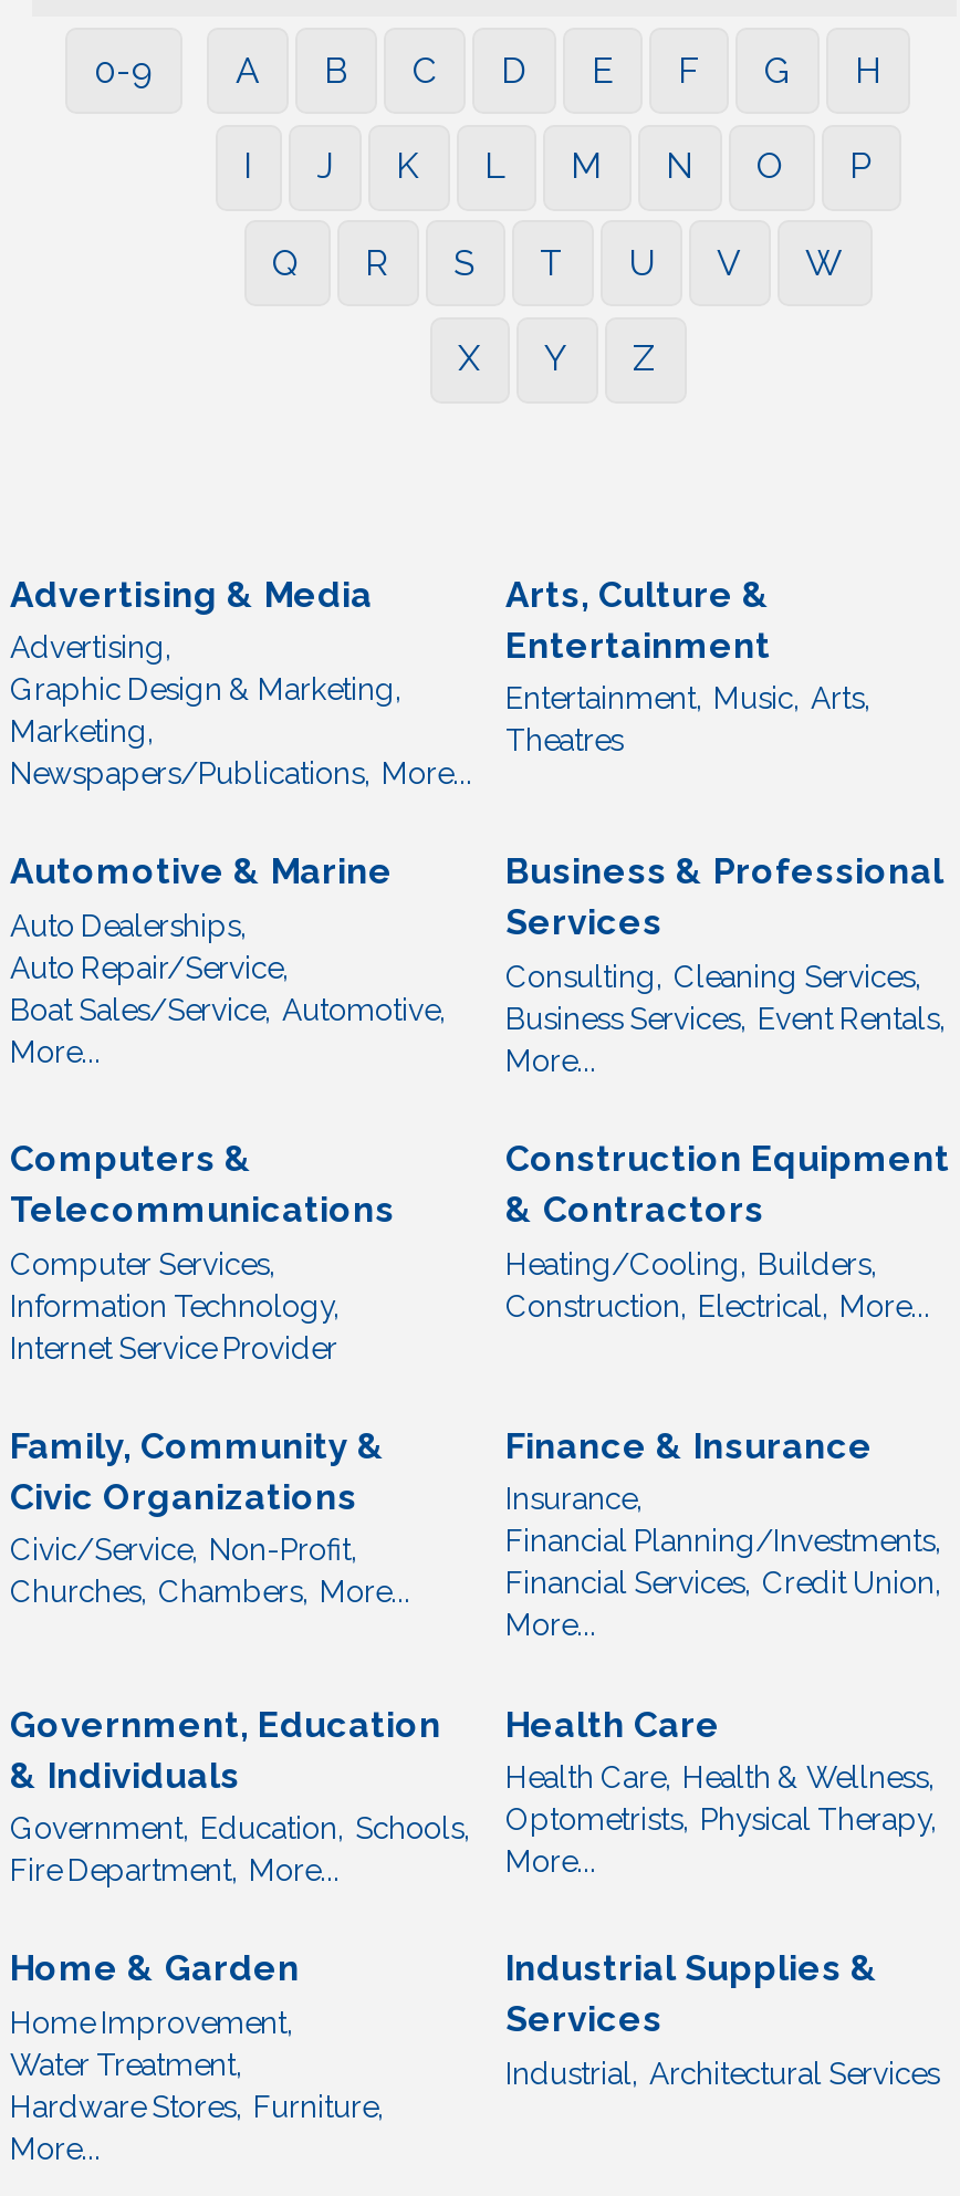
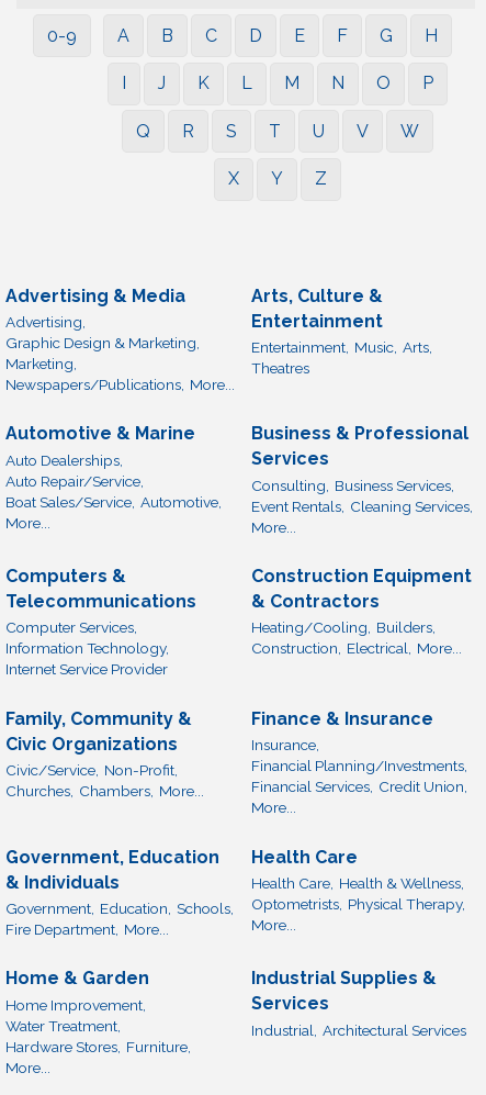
[505,958,946,1035] Consulting, Cleaning Services, | Business Services, Event Rentals, -> [251,476,473,515] Consulting, Business Services, | Event Rentals, Cleaning Services,

